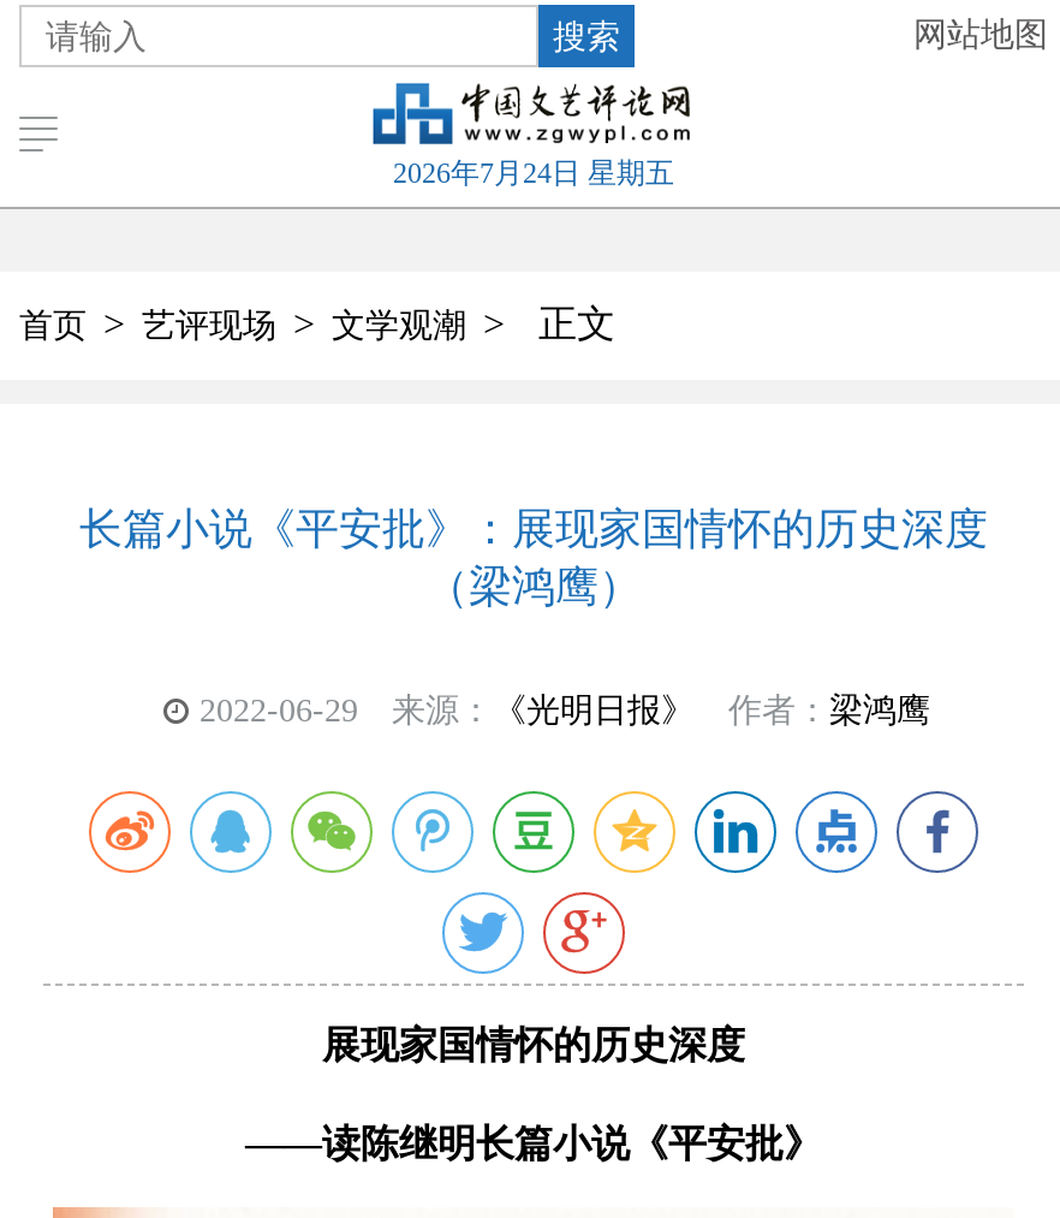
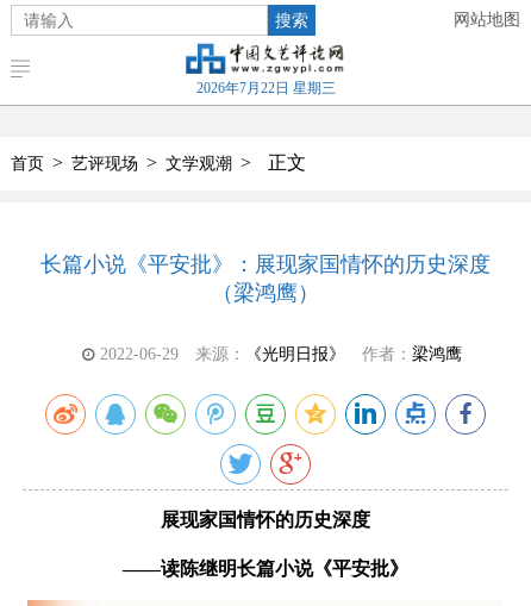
[393,156,674,190] 2026年7月24日 星期五 -> [196,80,335,96] 2026年7月22日 星期三

